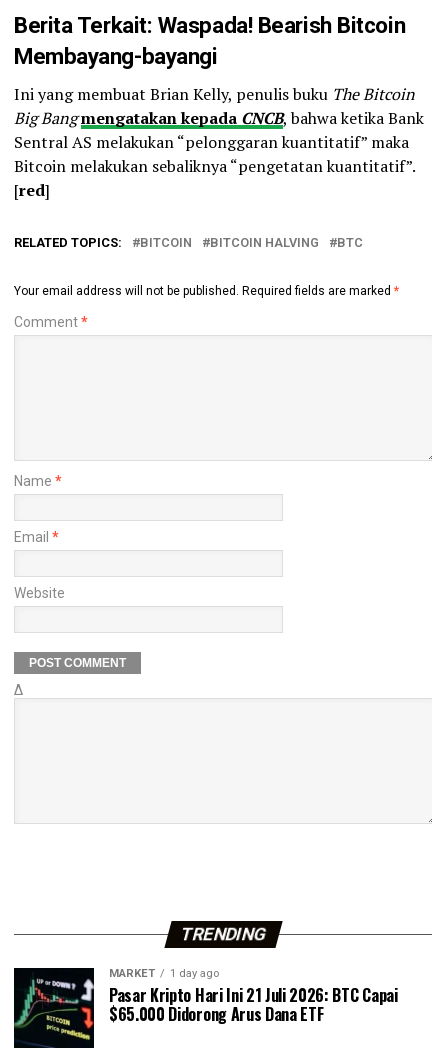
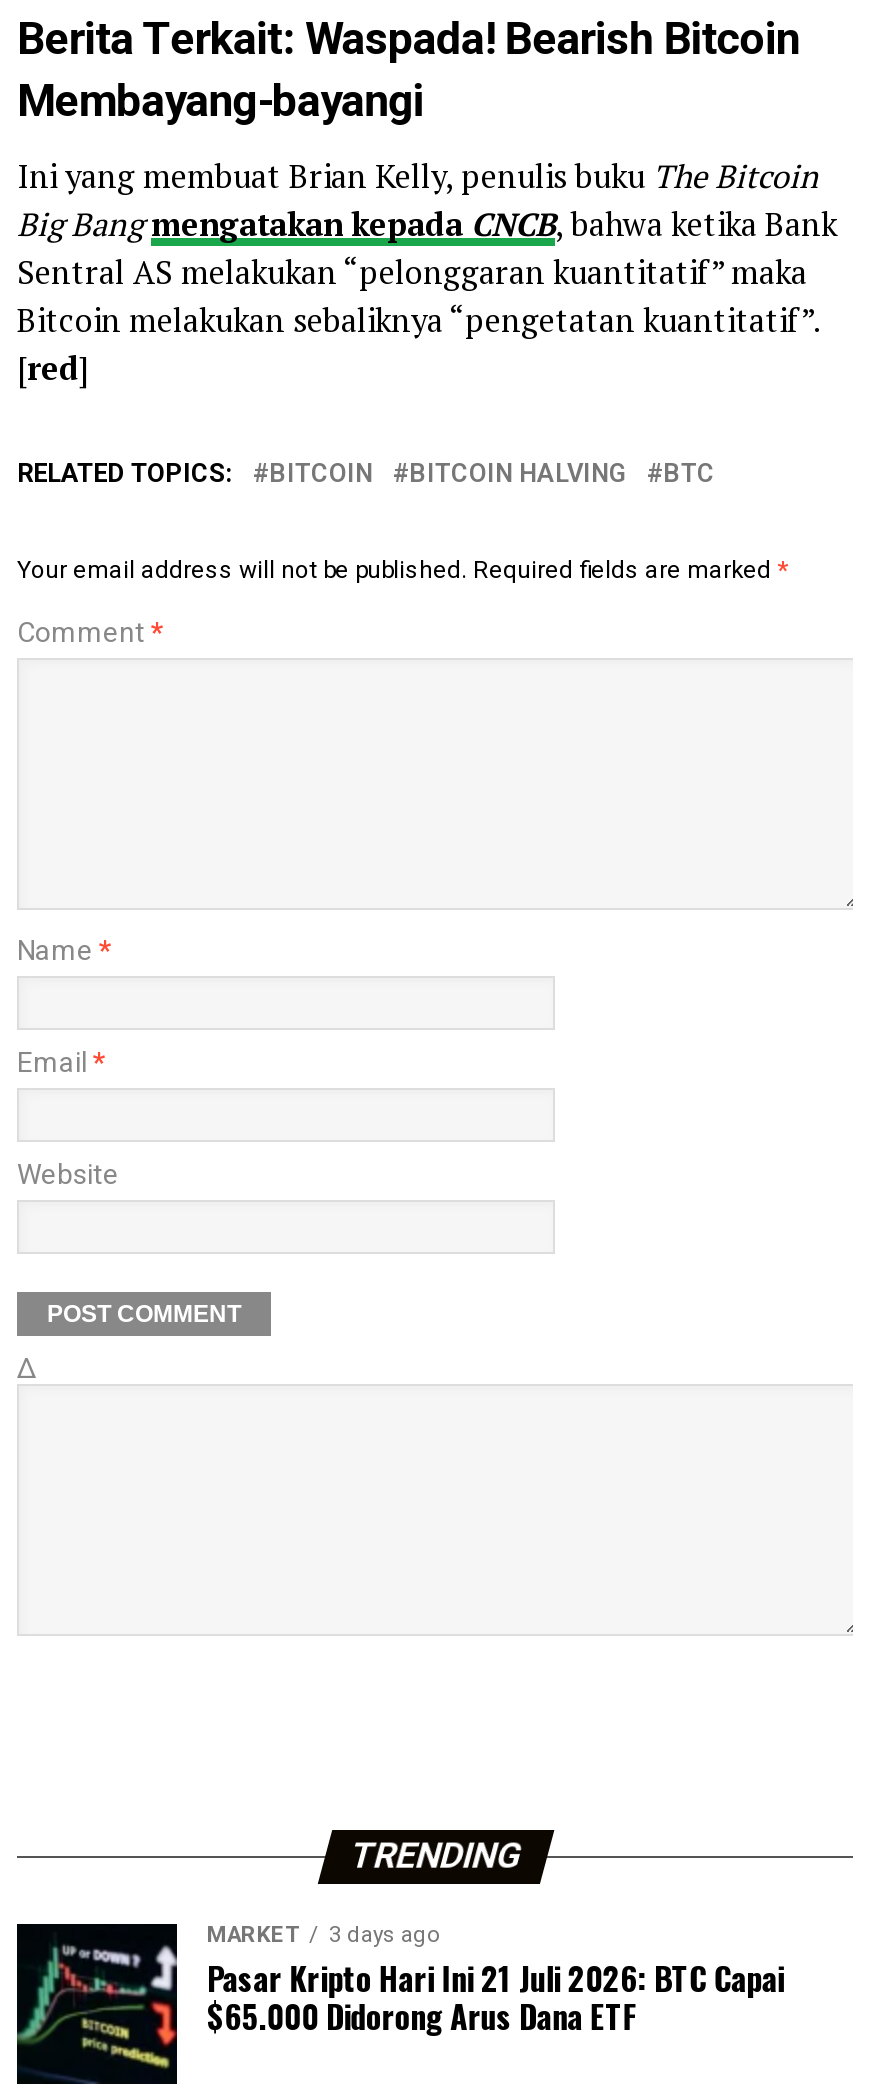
[109,967,219,980] MARKET 1 day ago -> [207,1922,439,1948] MARKET 3 days ago

